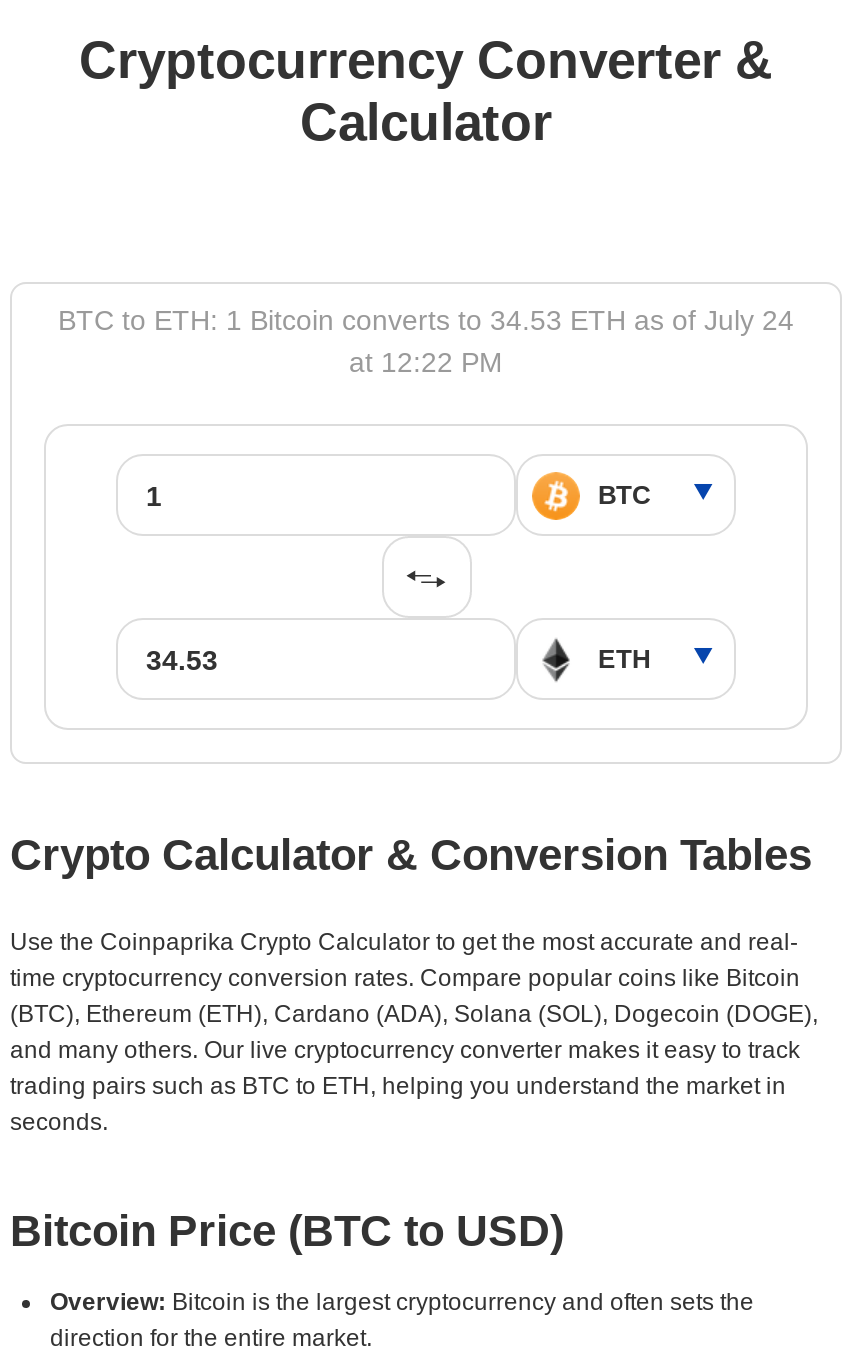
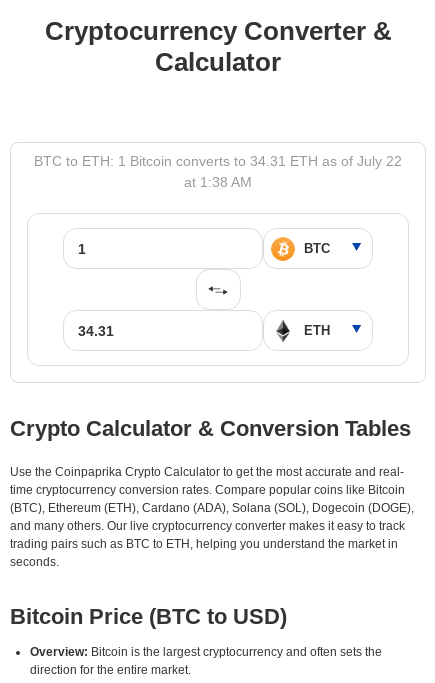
[58,304,794,336] BTC to ETH: 1 Bitcoin converts to 34.53 ETH as of July 24 -> [34,153,402,169] BTC to ETH: 1 Bitcoin converts to 34.31 ETH as of July 22
[349,346,503,378] at 12:22 PM -> [184,174,252,190] at 1:38 AM

